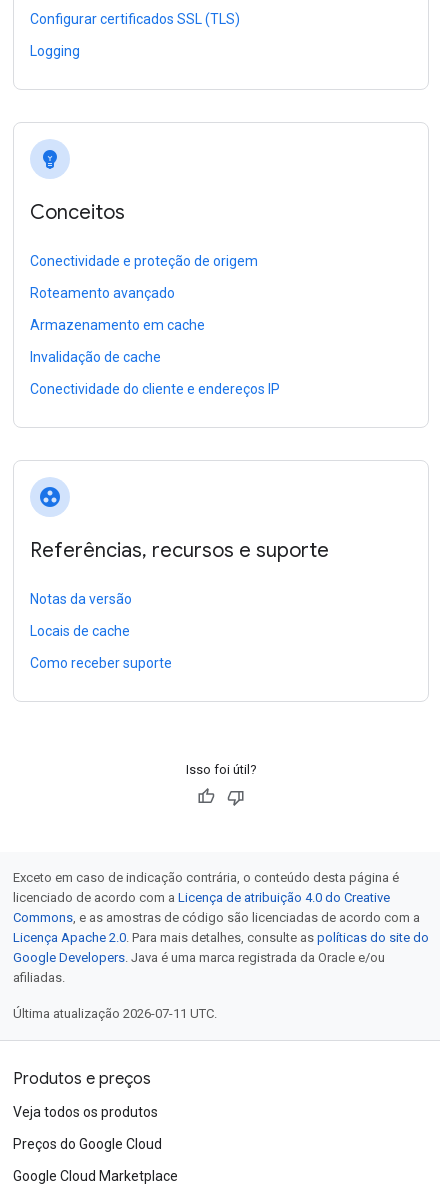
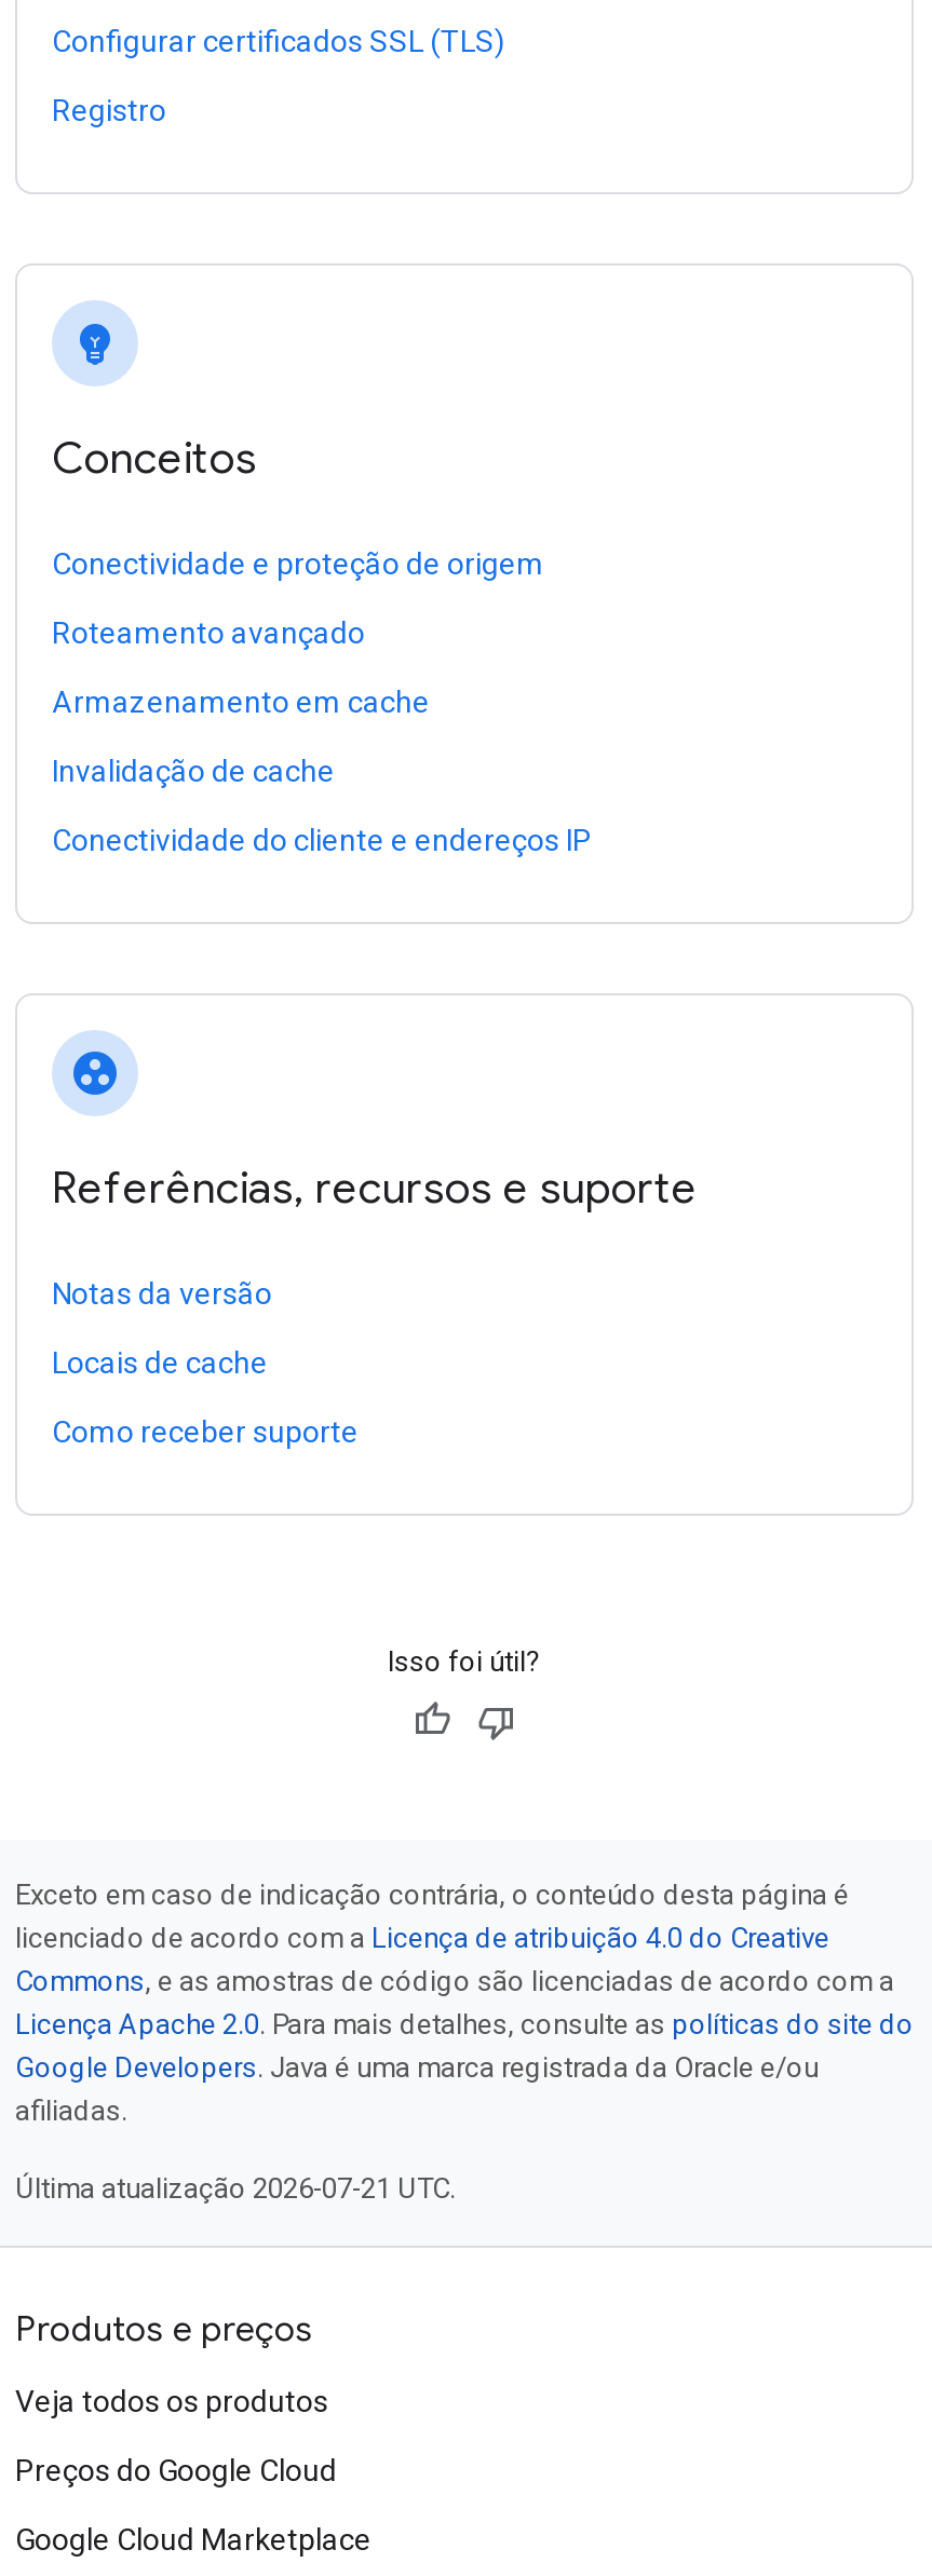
[30,43,80,59] Logging -> [52,93,166,127] Registro
[13,1006,217,1021] Última atualização 2026-07-11 UTC. -> [15,2172,456,2205] Última atualização 2026-07-21 UTC.

